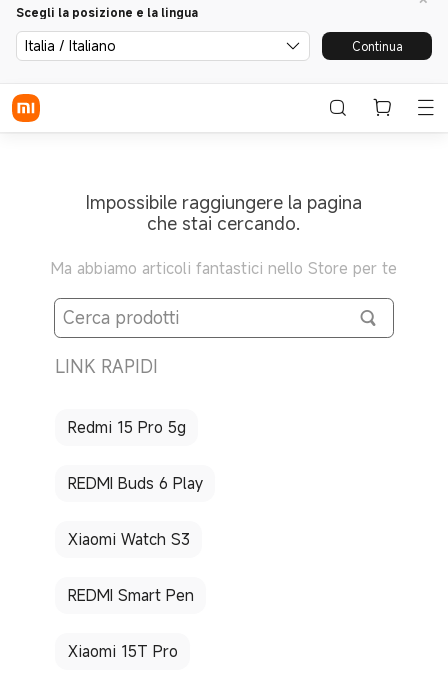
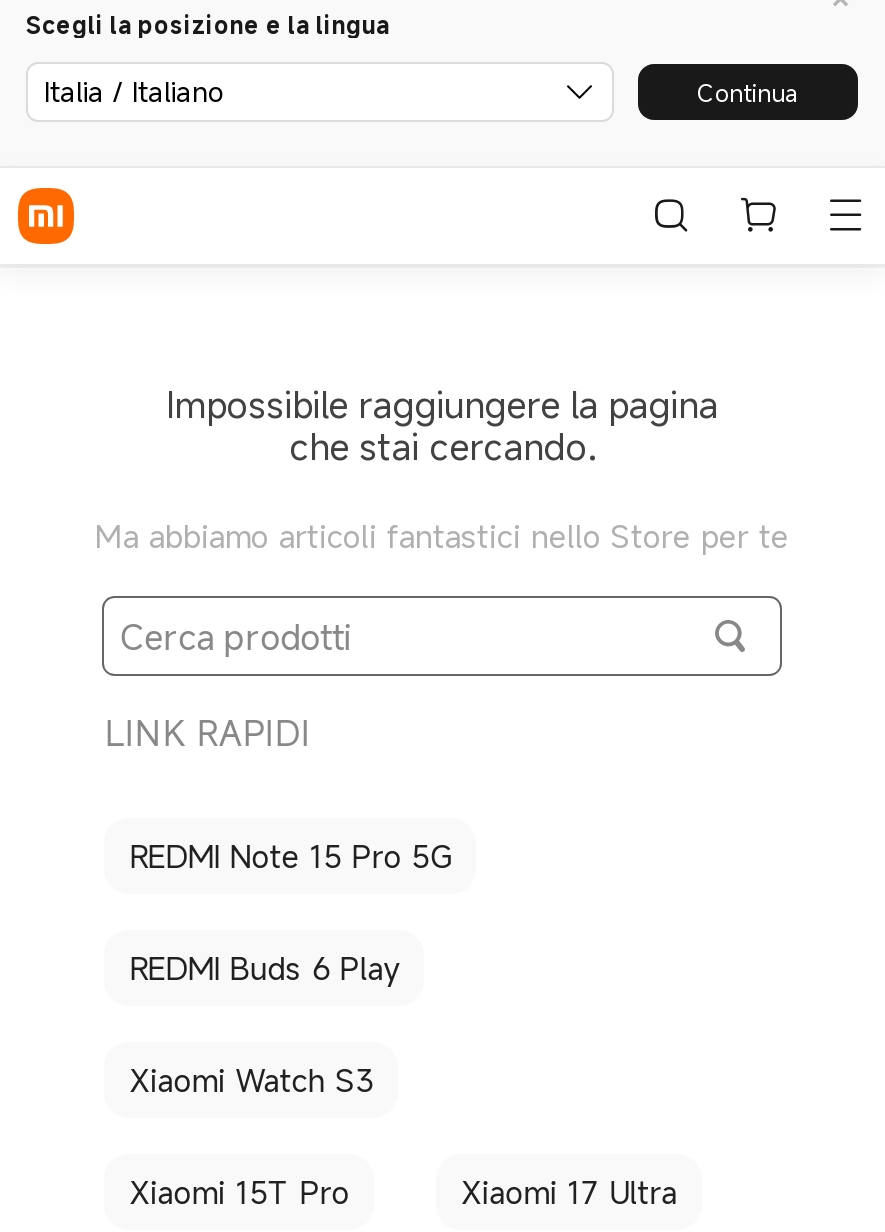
[68,417,186,437] Redmi 15 Pro 5g -> [130,835,452,875] REDMI Note 15 Pro 5G
[68,585,194,605] REDMI Smart Pen -> none
none -> [462,1171,678,1211] Xiaomi 17 Ultra

